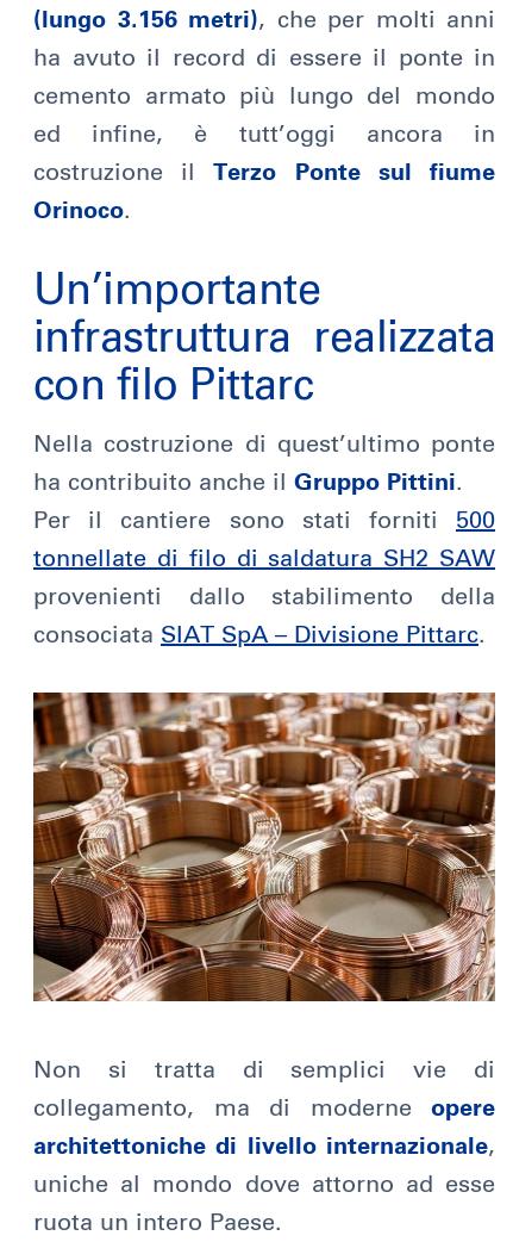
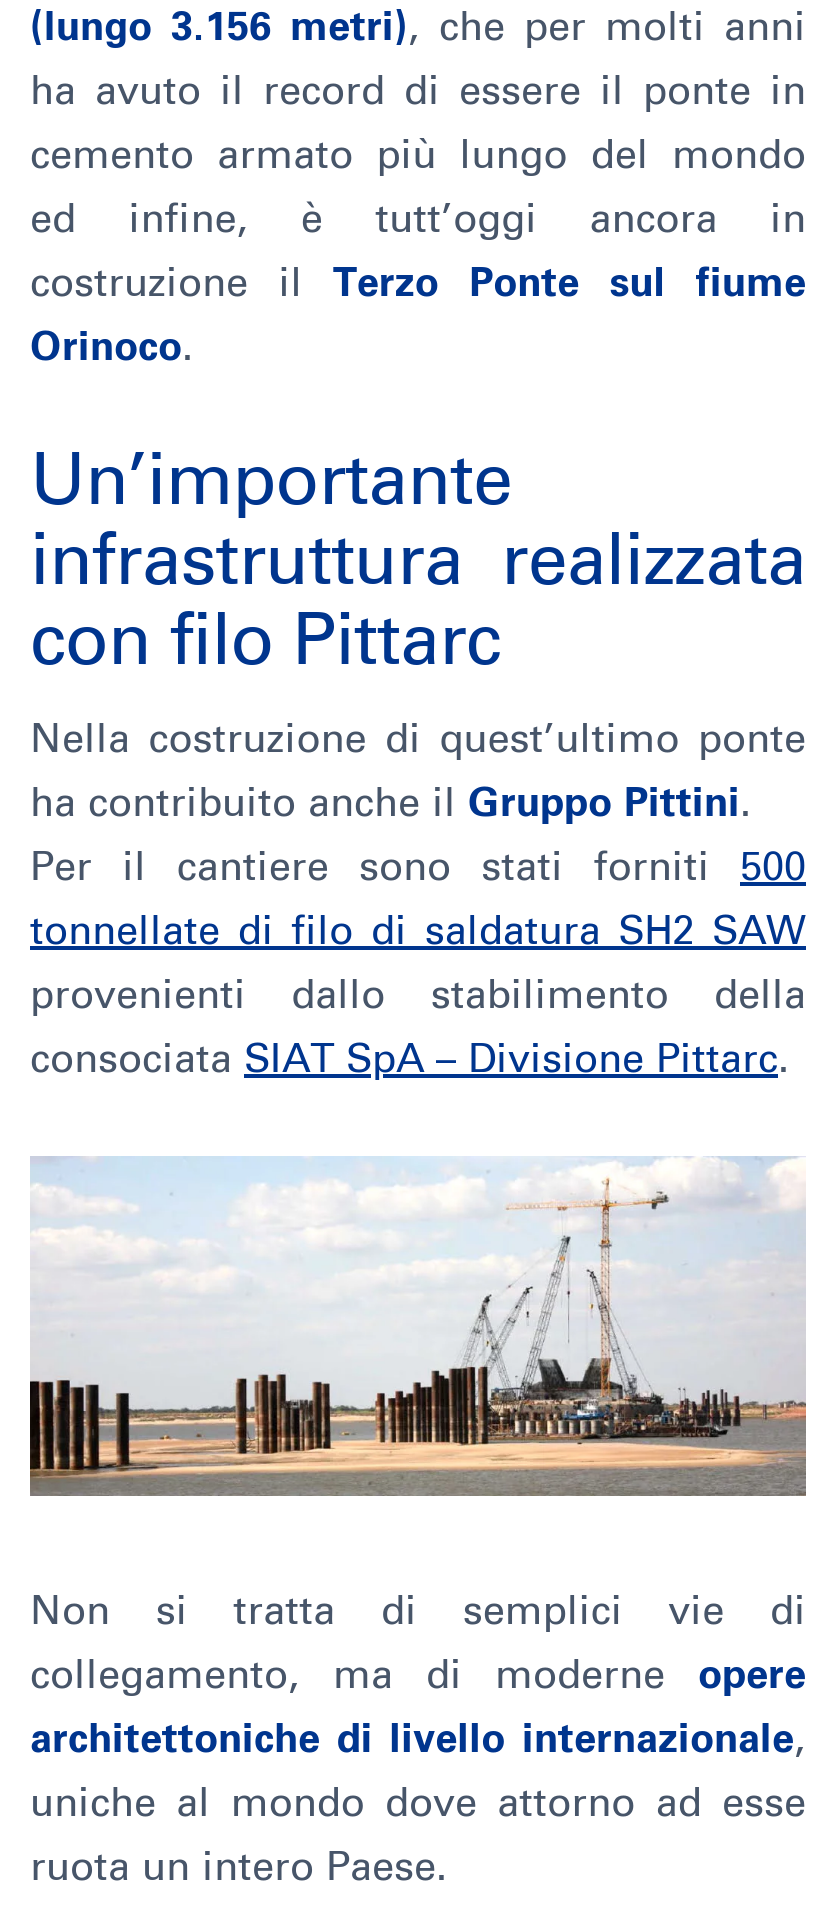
[32,691,496,1002] [image] -> [28,1156,806,1498] [image]

